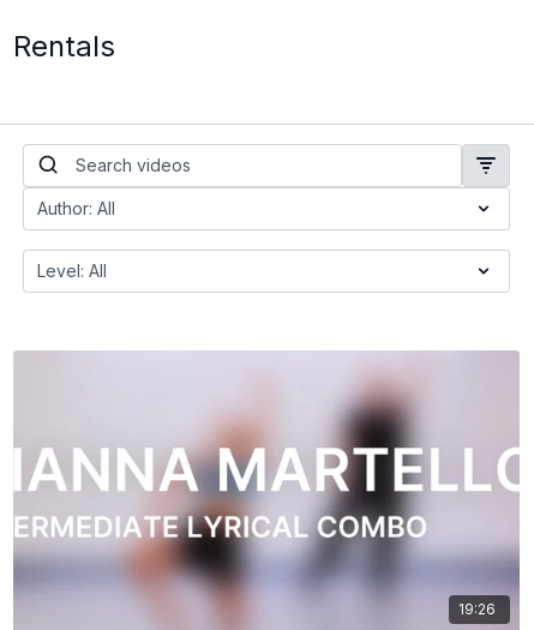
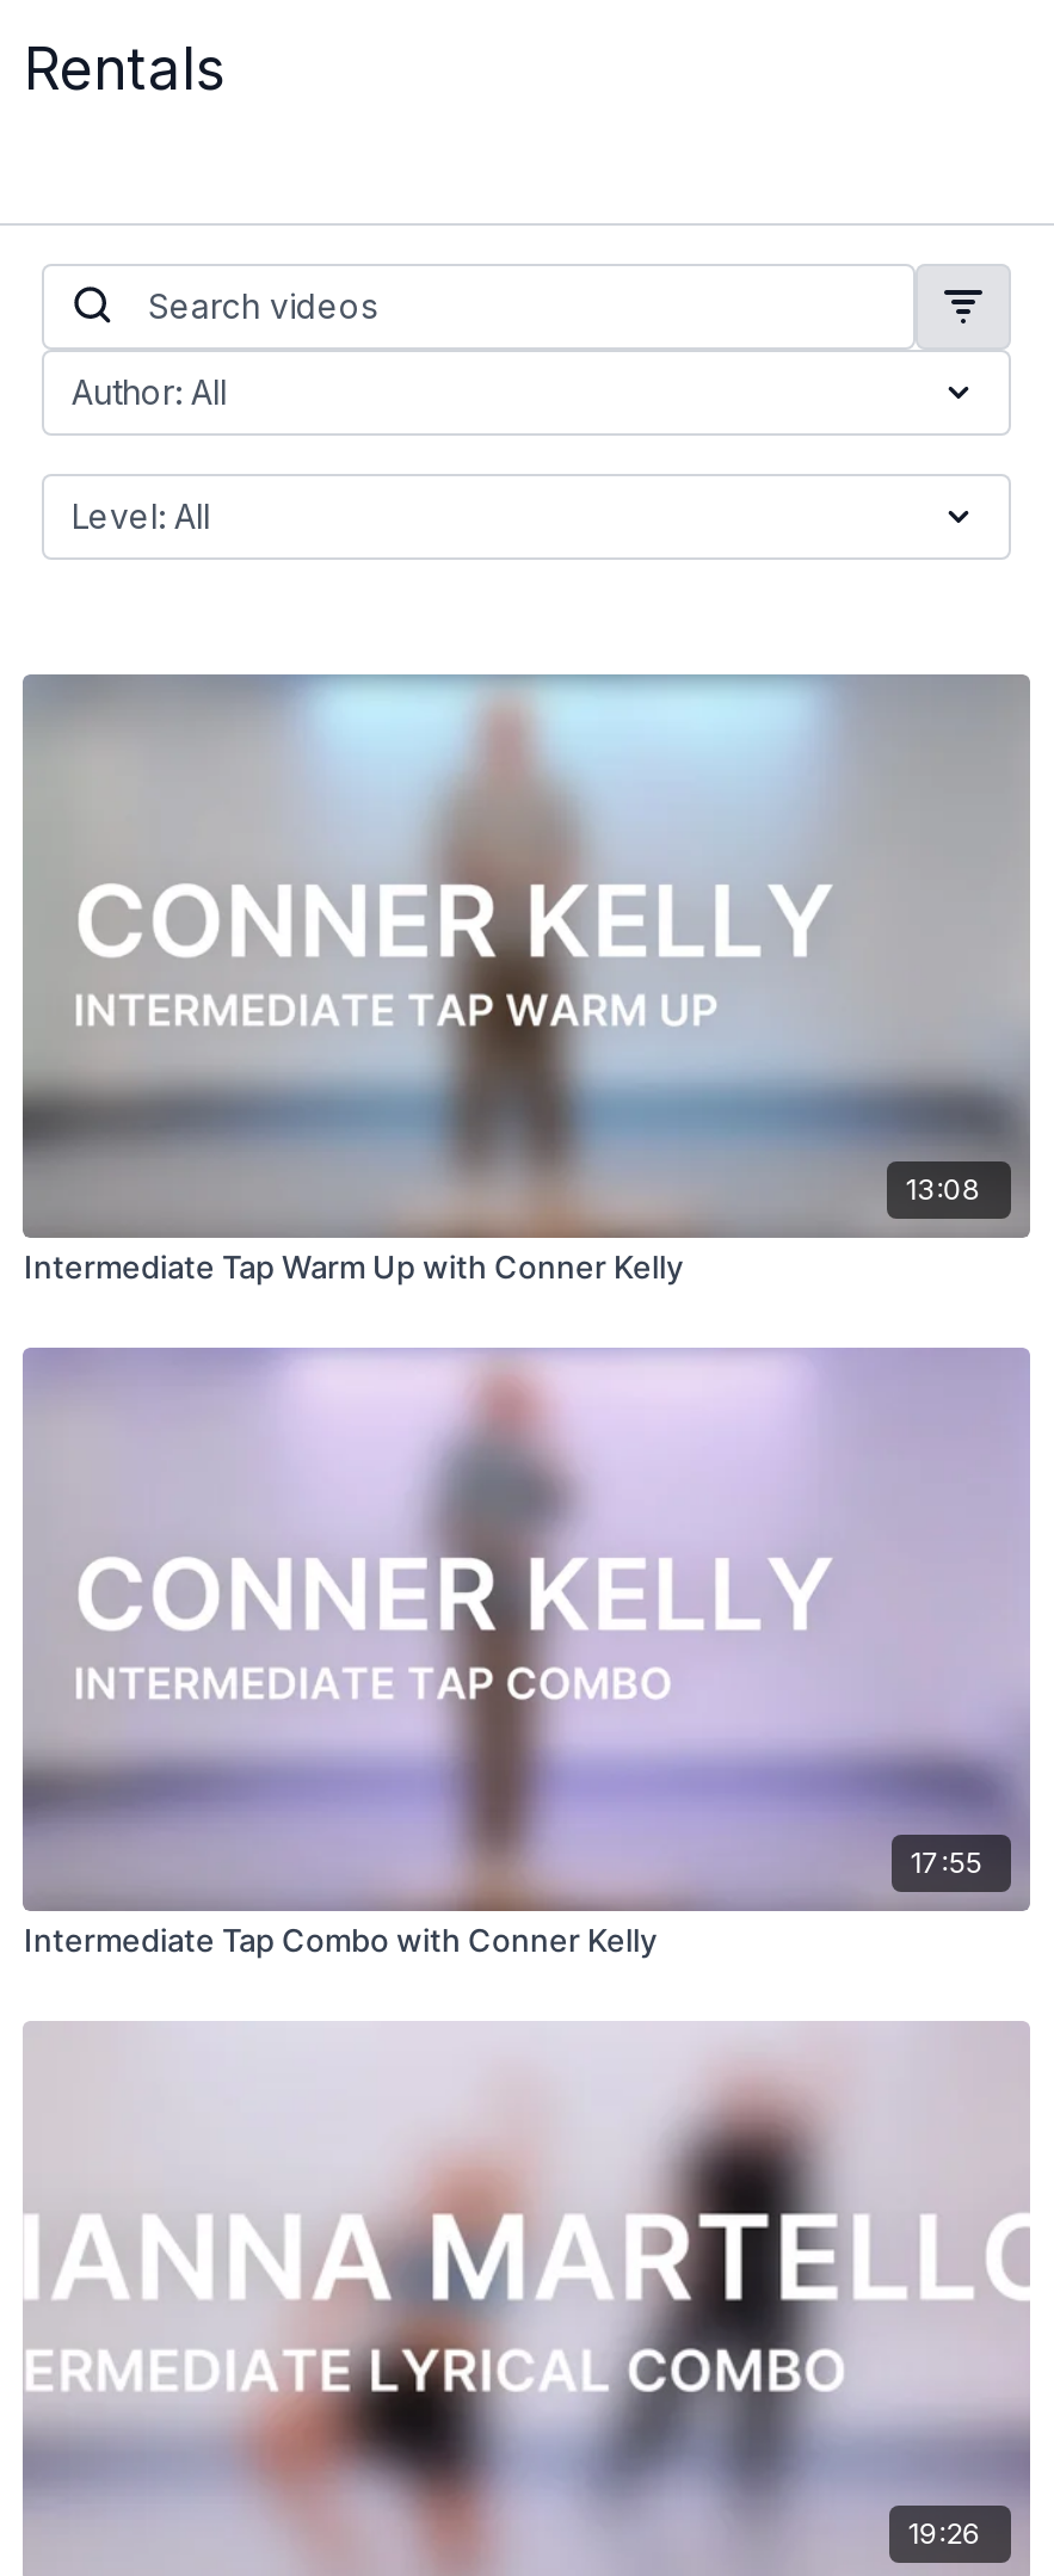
none -> [23,674,1030,1285] [image] | 13:08 | Intermediate Tap Warm Up with Conner Kelly
none -> [23,1345,1028,1958] [image] | 17:55 | Intermediate Tap Combo with Conner Kelly

